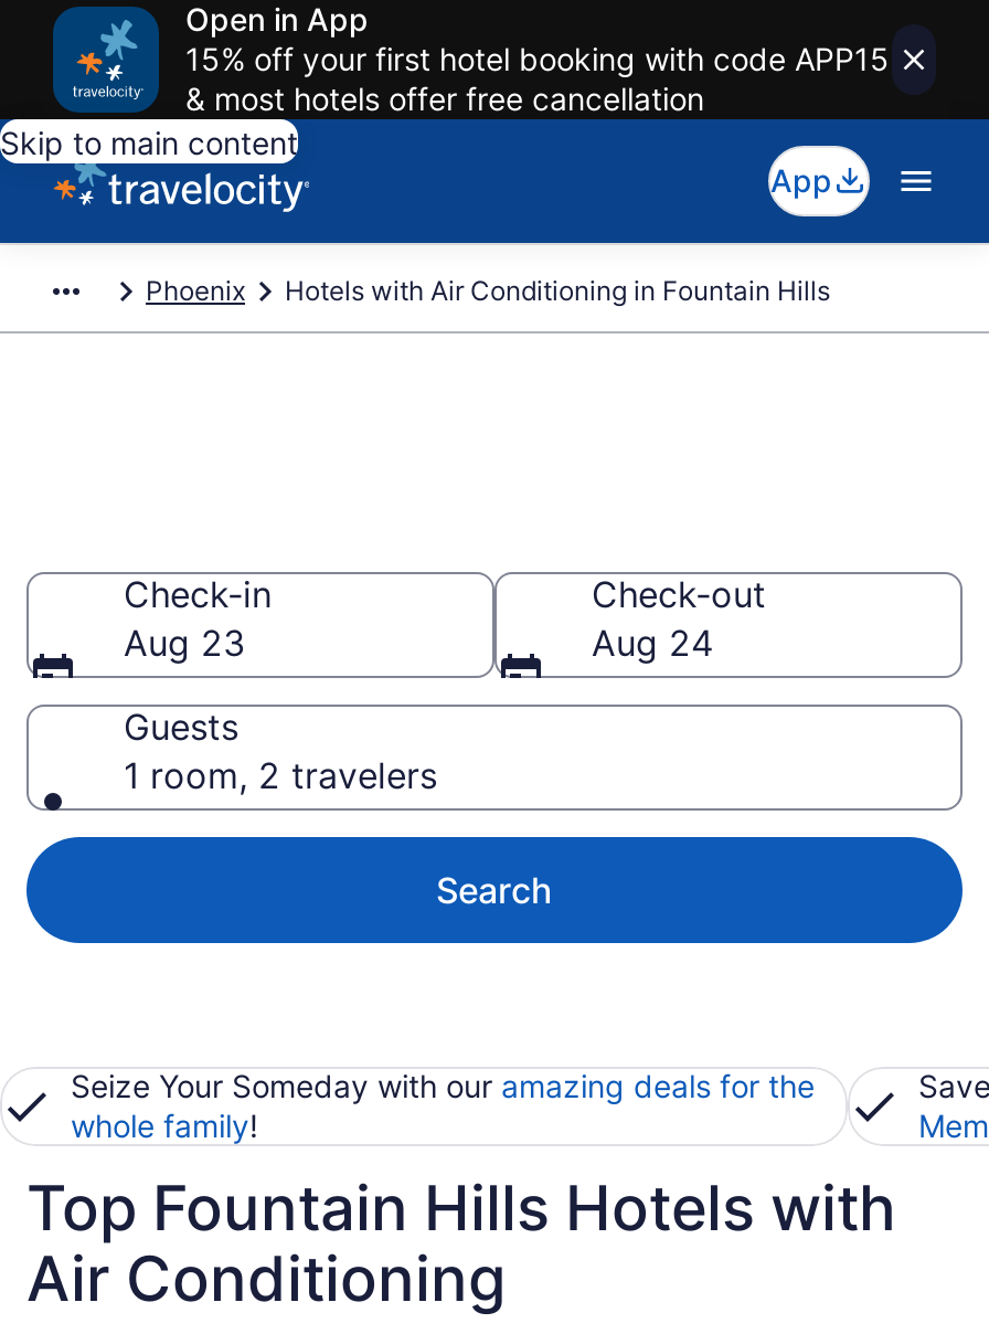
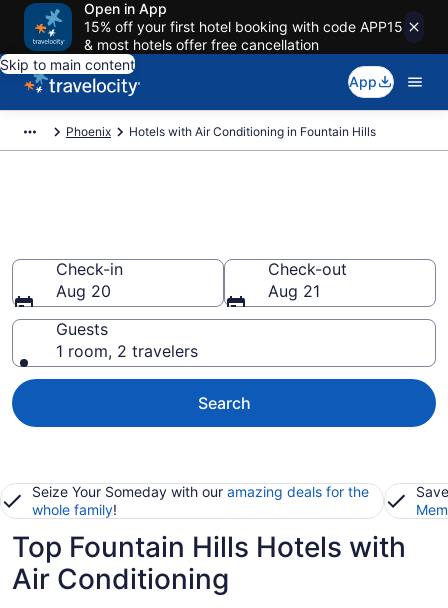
[124,621,245,665] Aug 23 -> [56,281,111,301] Aug 20
[592,621,713,665] Aug 24 -> [268,281,320,301] Aug 21

